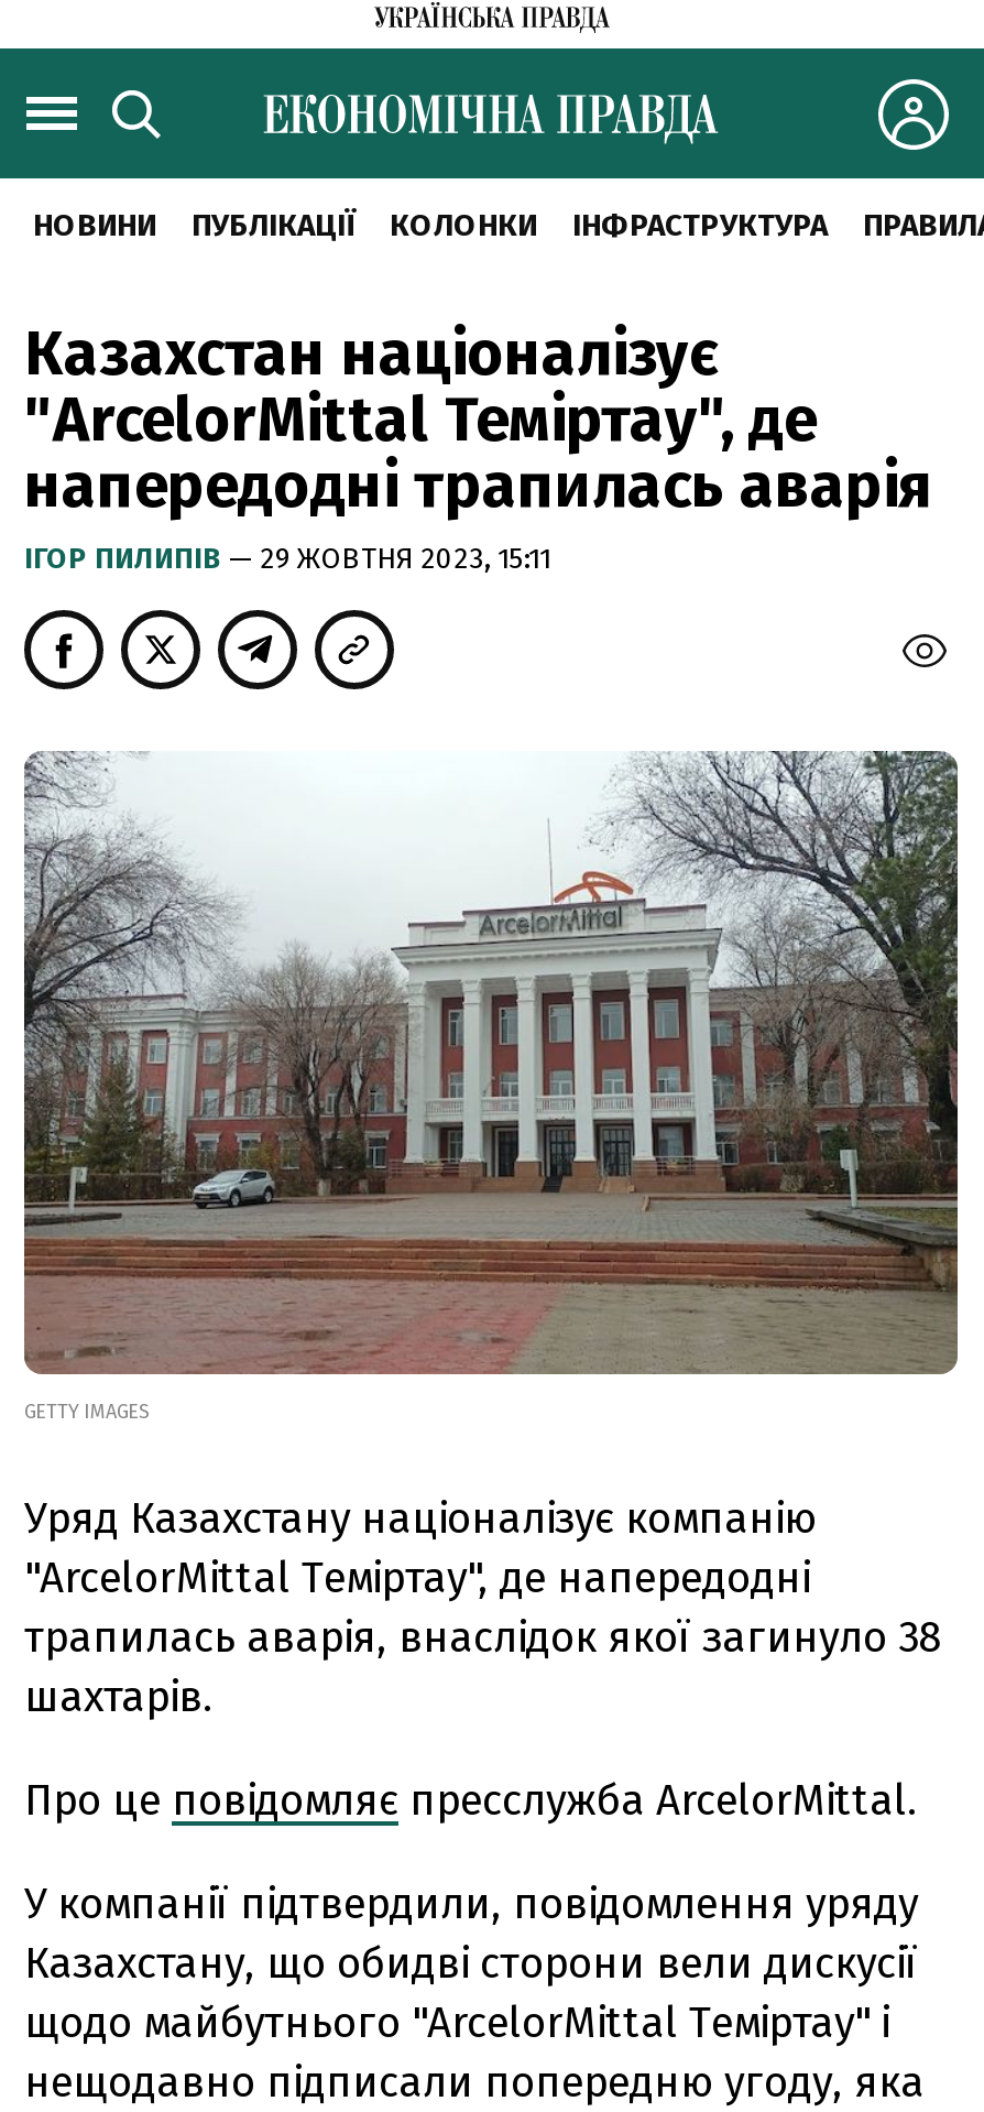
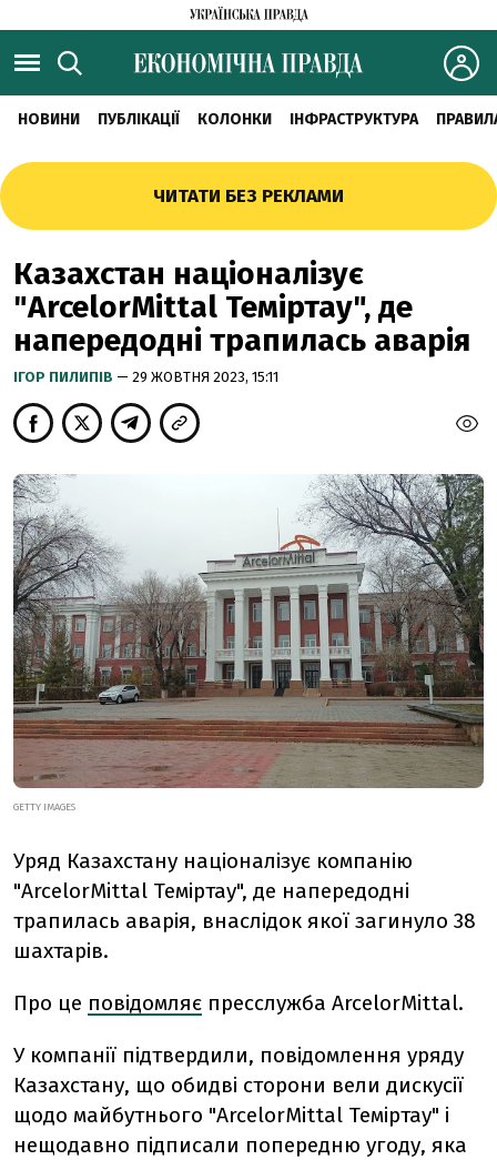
none -> [153,184,344,208] ЧИТАТИ БЕЗ РЕКЛАМИ

